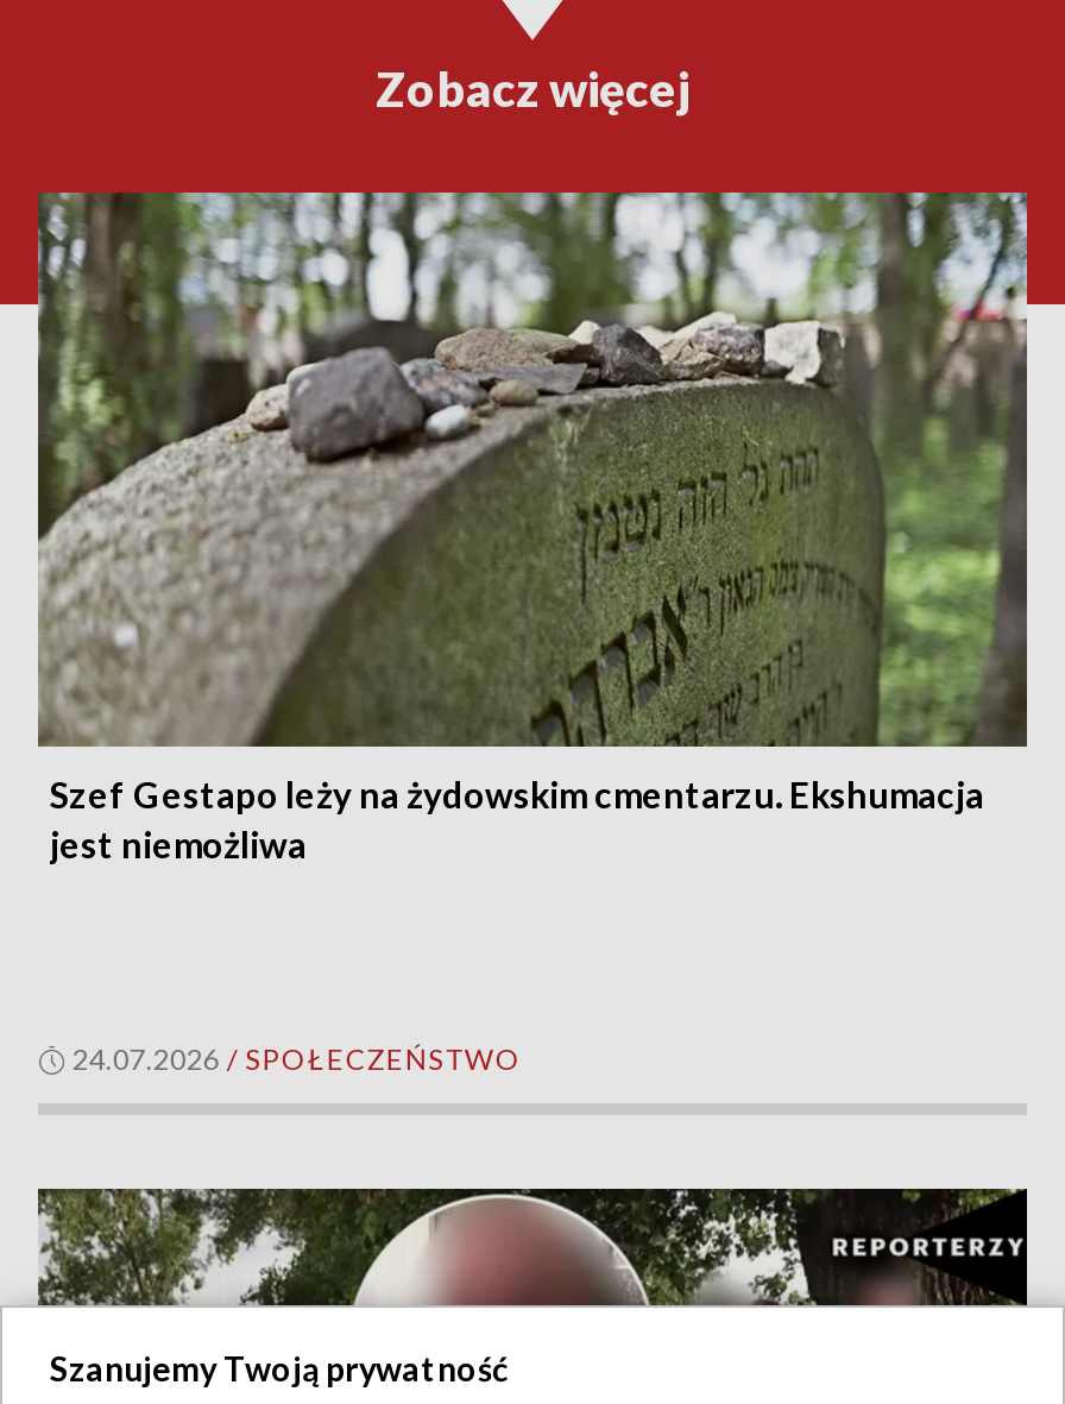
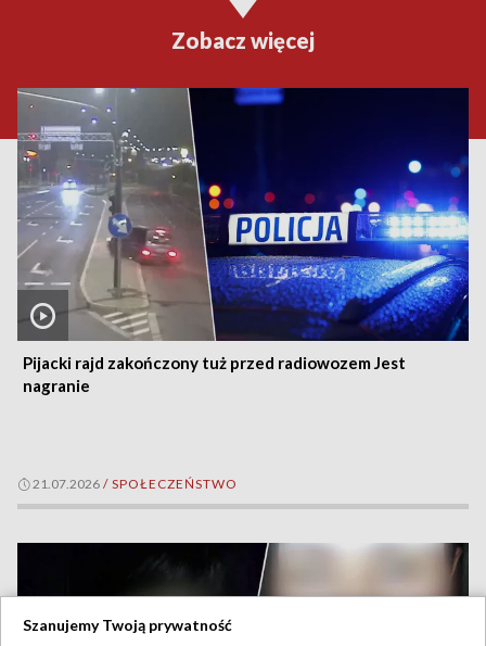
[36,190,1029,866] [image] | Szef Gestapo leży na żydowskim cmentarzu. Ekshumacja | jest niemożliwa -> [16,87,470,396] [image] | Pijacki rajd zakończony tuż przed radiowozem Jest | nagranie
[72,1042,522,1078] 24.07.2026 / SPOŁECZEŃSTWO -> [33,476,238,492] 21.07.2026 / SPOŁECZEŃSTWO
[38,1186,1025,1308] [image] -> [16,543,469,597] [image]

